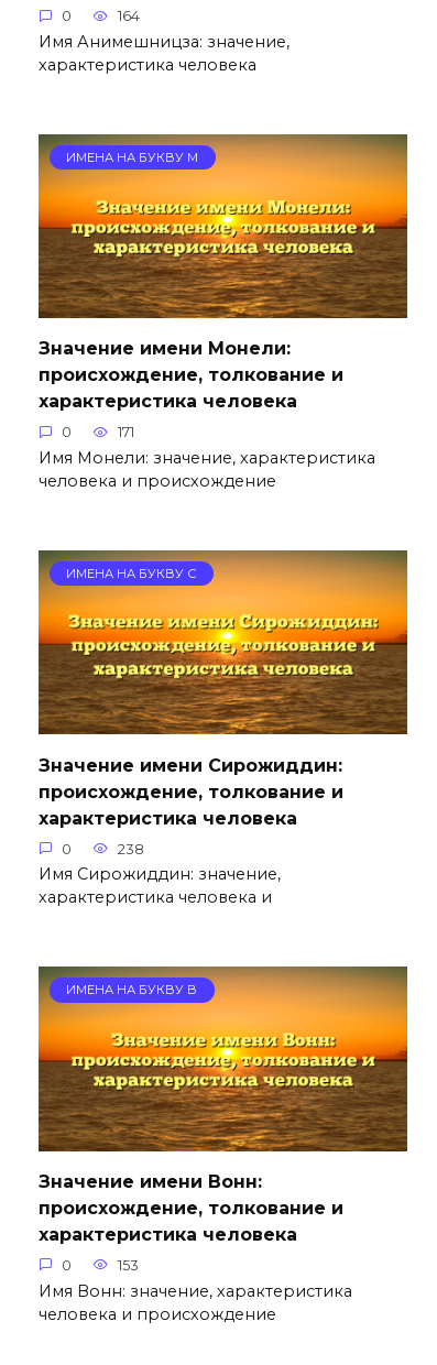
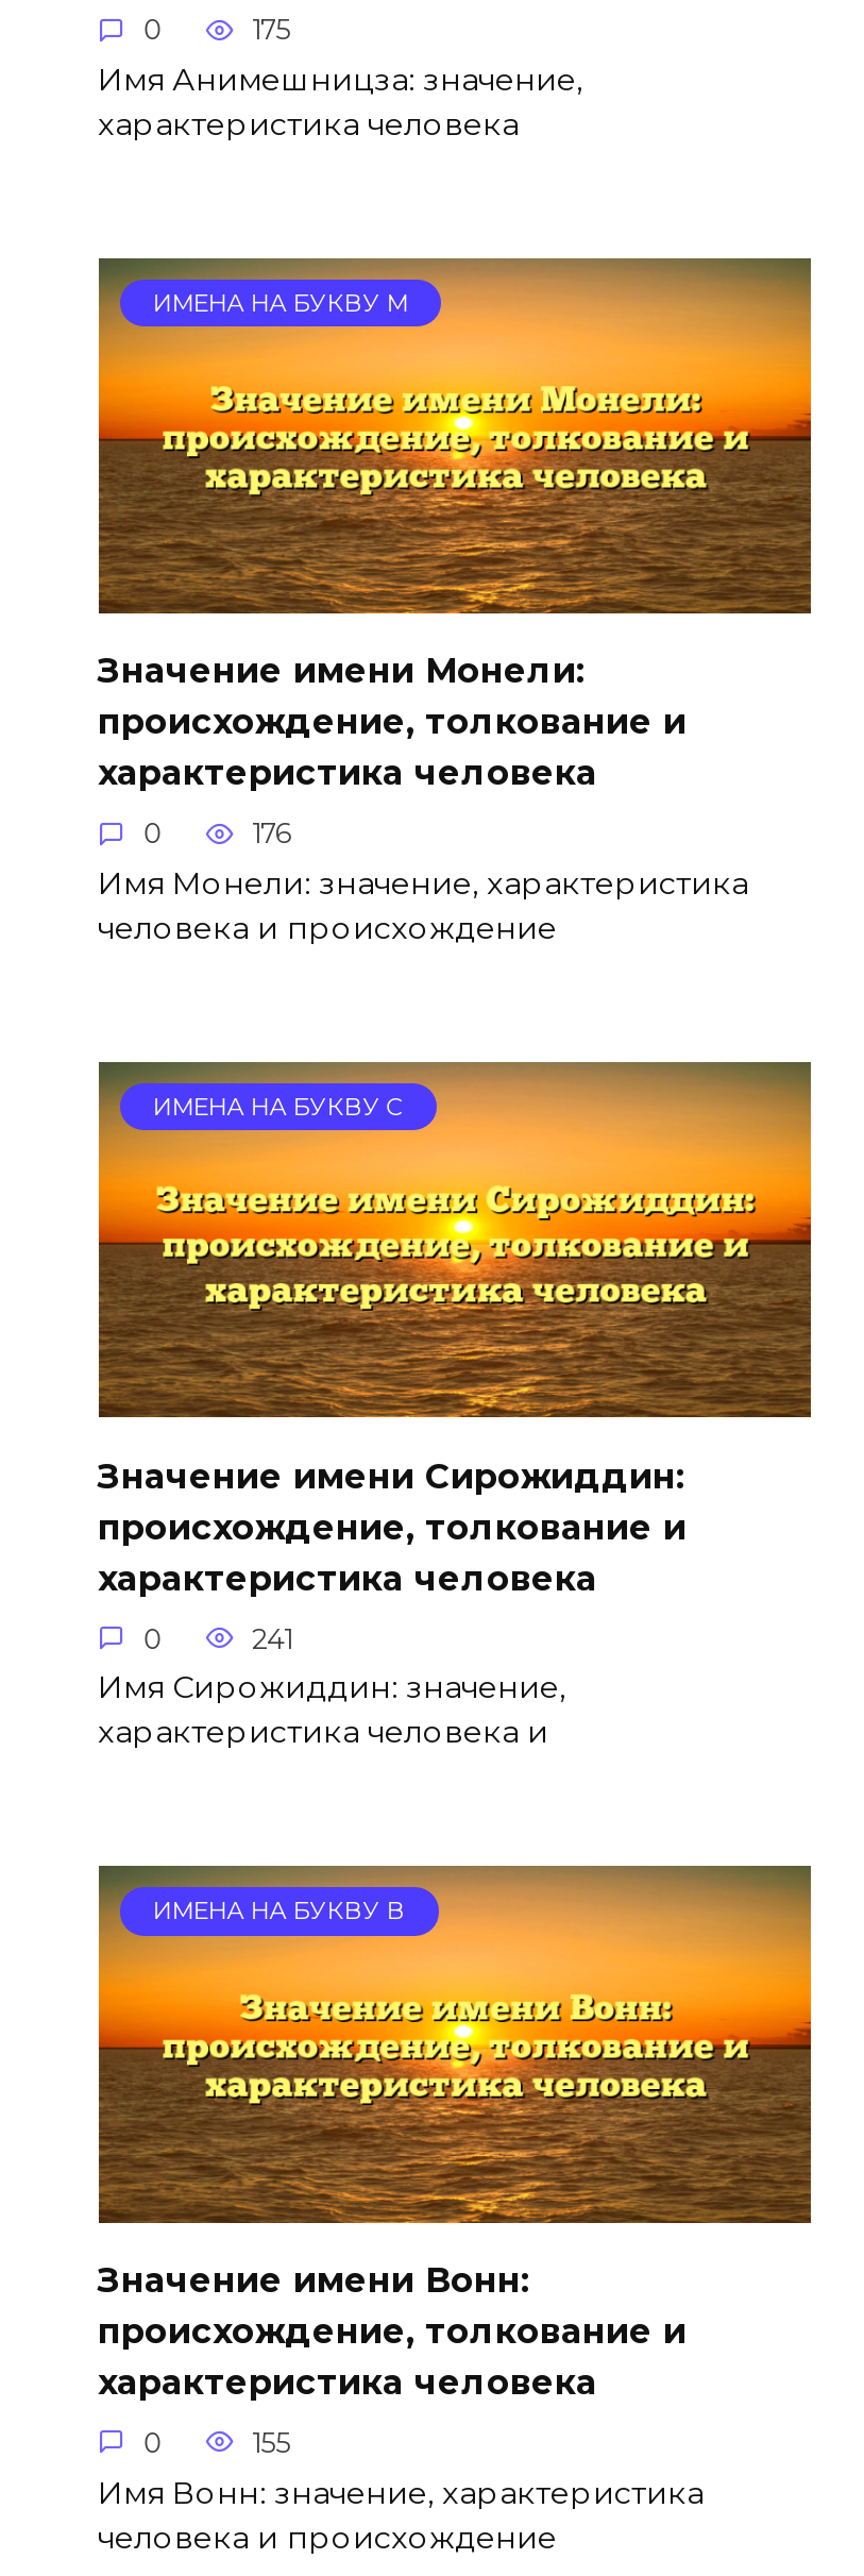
[118,8,140,24] 164 -> [252,14,290,46] 175
[118,424,134,441] 171 -> [252,818,292,850] 176
[118,841,144,857] 238 -> [252,1623,292,1655] 241
[118,1257,139,1274] 153 -> [252,2427,290,2459] 155

